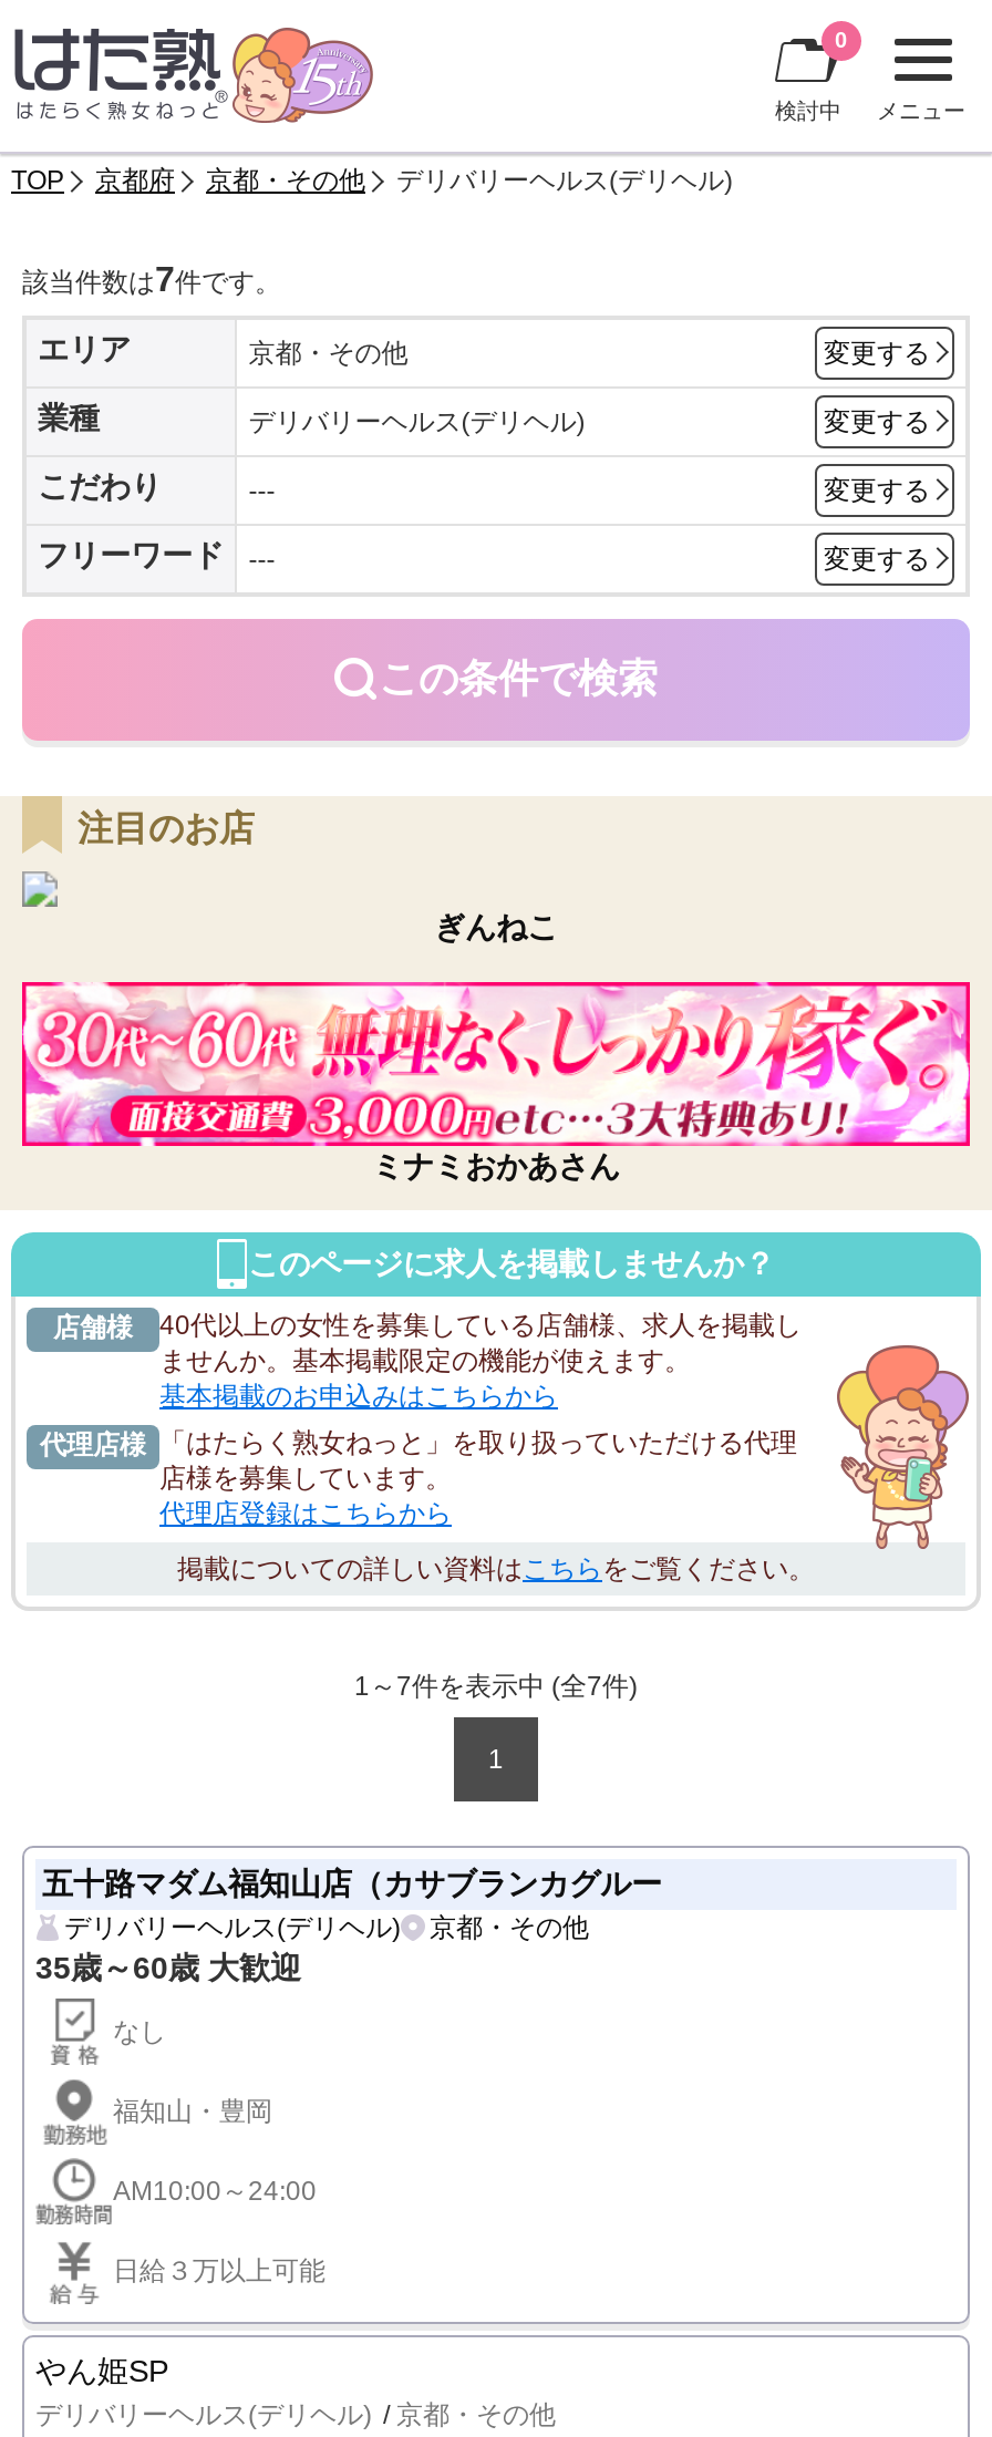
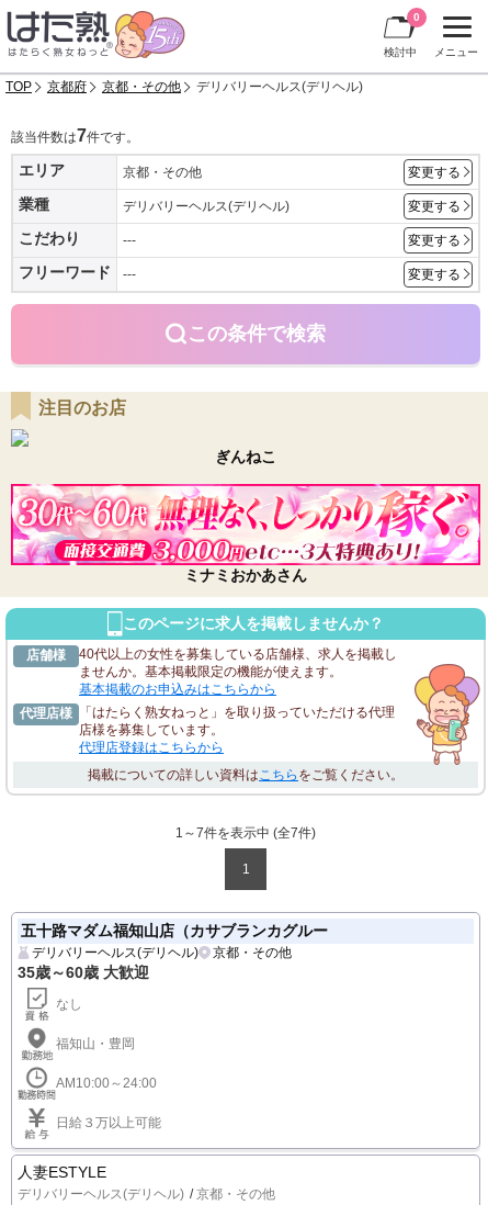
[35,2353,168,2389] やん姫SP -> [18,1164,106,1181] 人妻ESTYLE

